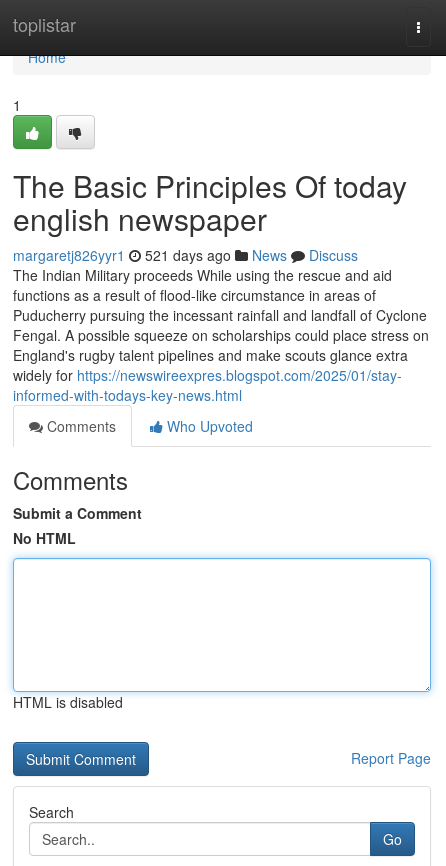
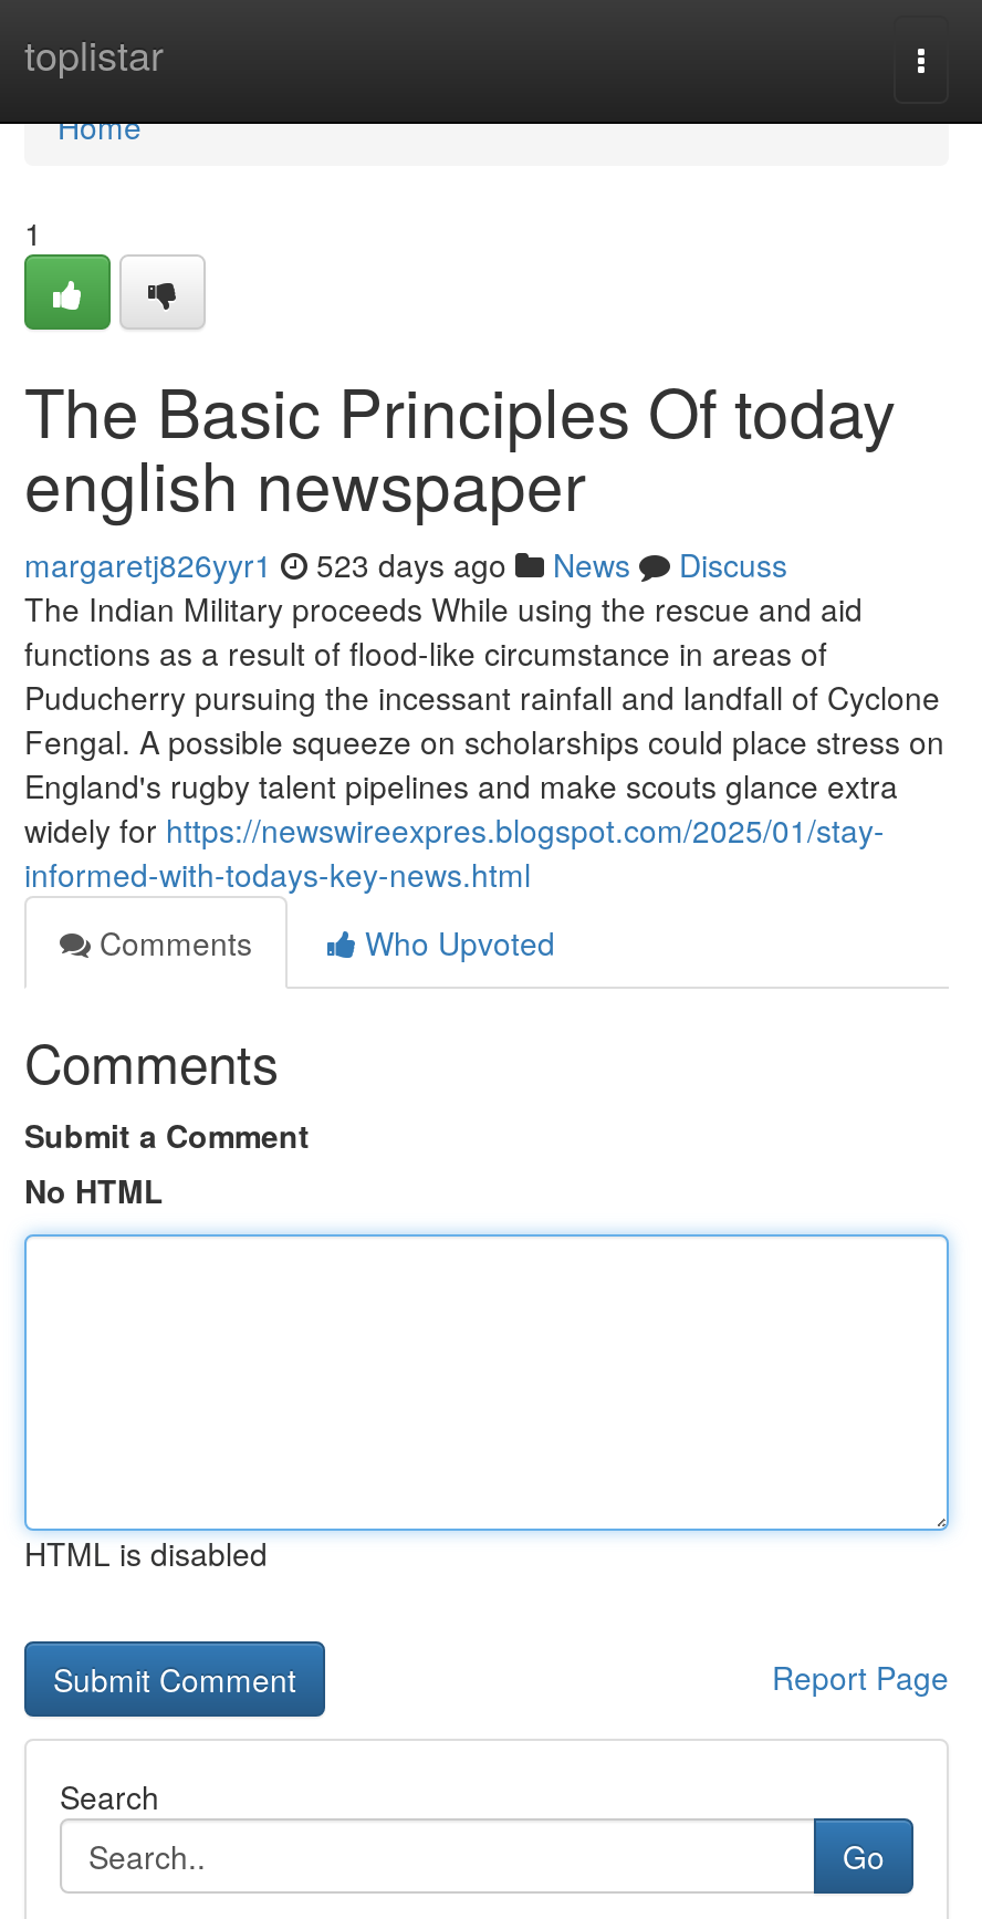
[13,245,358,265] margaretj826yyr1 521 days ago News Discuss -> [24,542,787,586] margaretj826yyr1 523 days ago News Discuss

